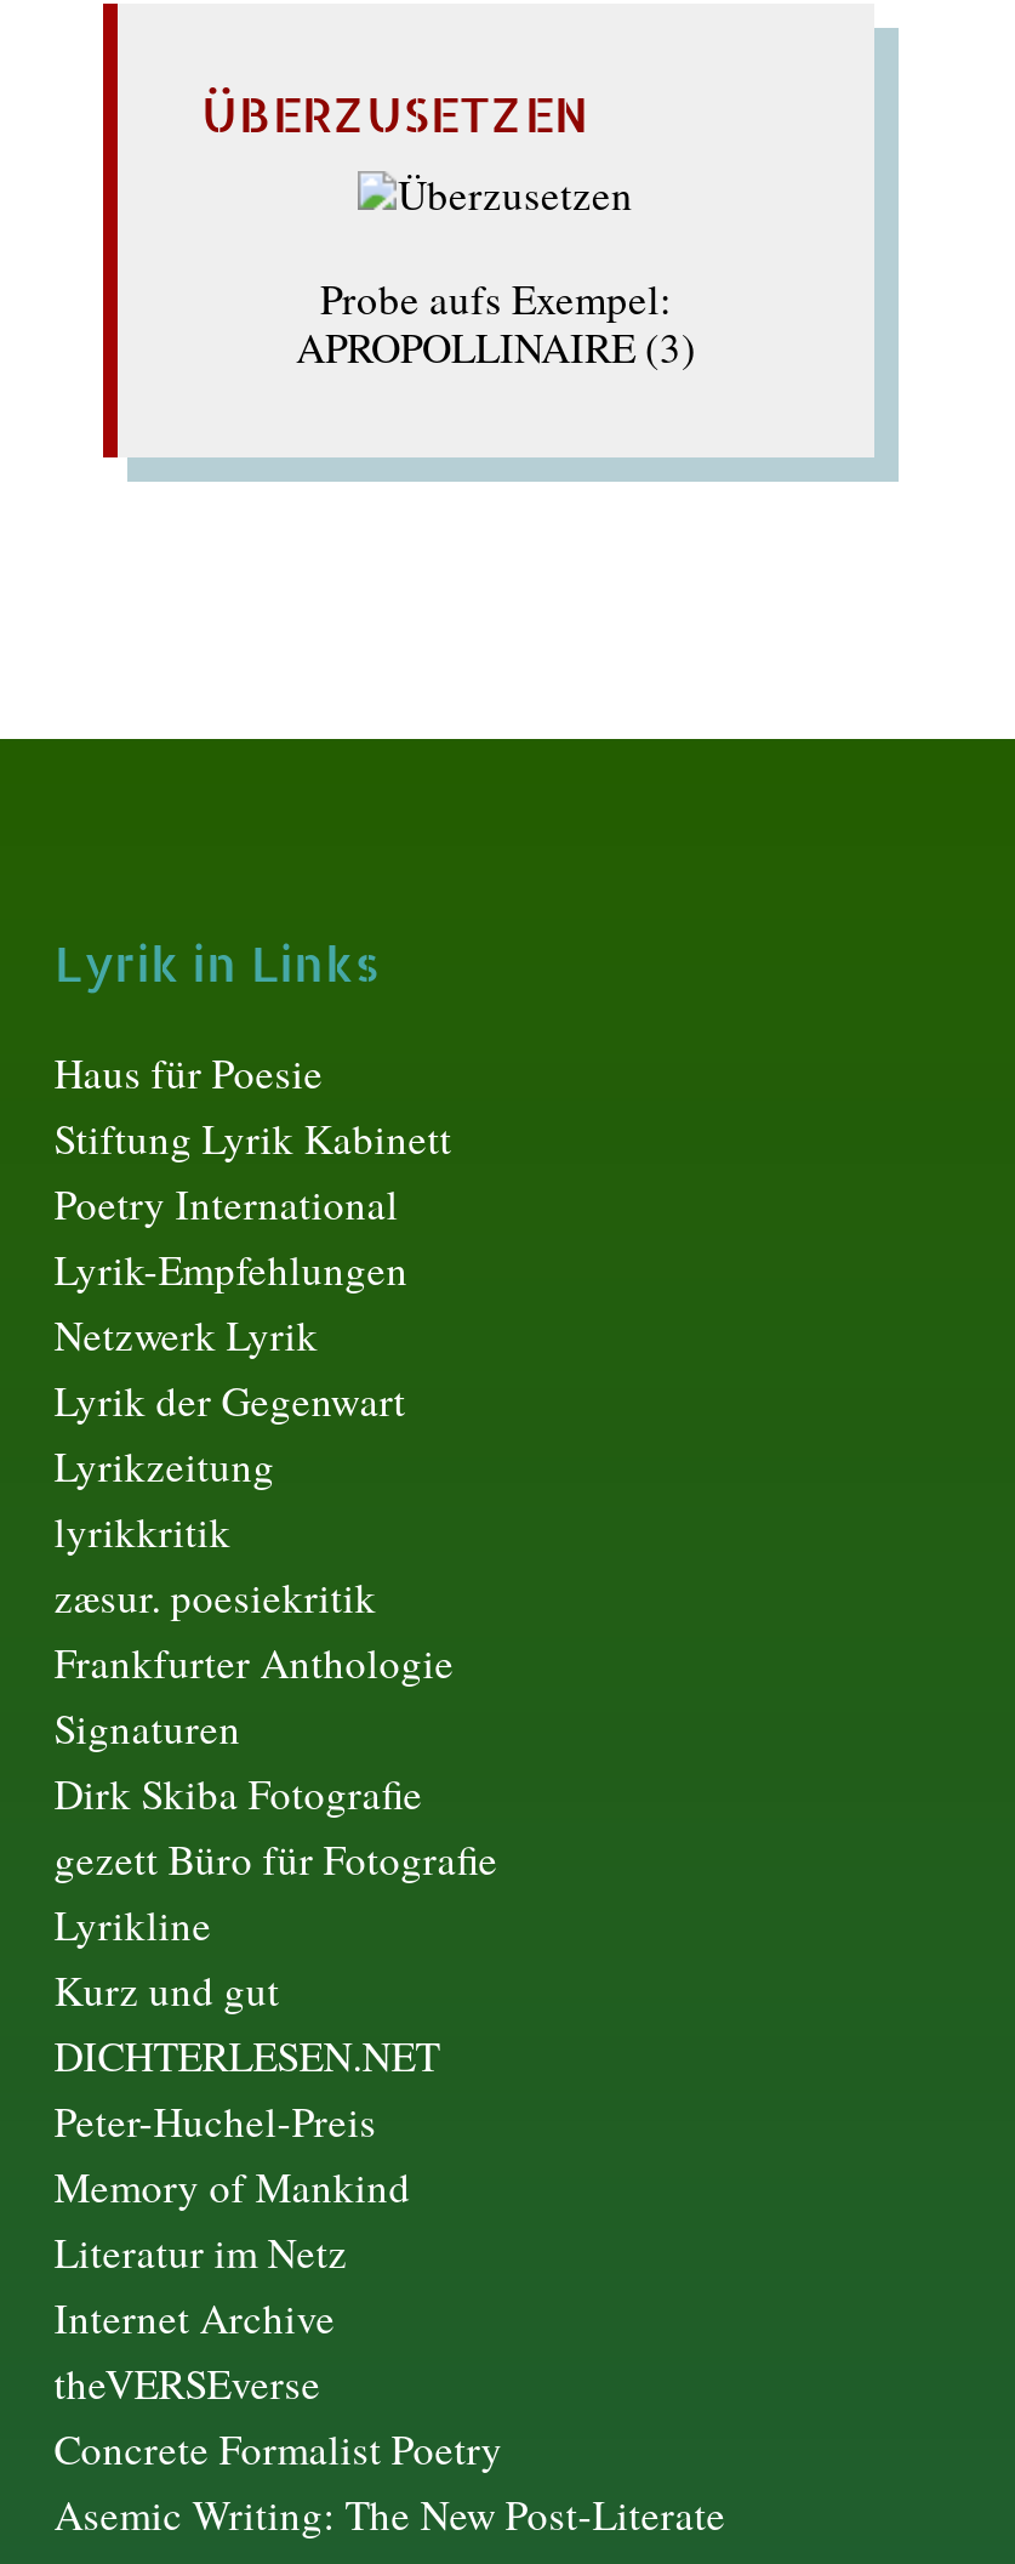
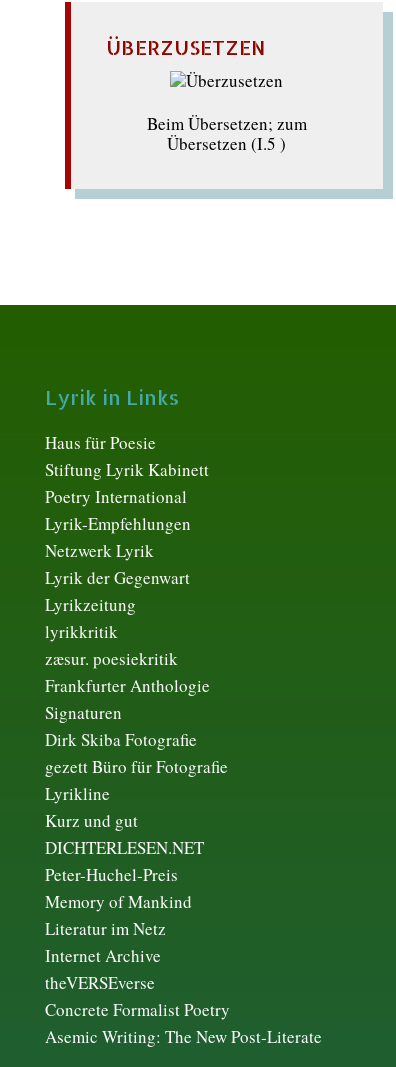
[296,270,696,374] Probe aufs Exempel: | APROPOLLINAIRE (3) -> [147,112,307,155] Beim Übersetzen; zum | Übersetzen (I.5 )

